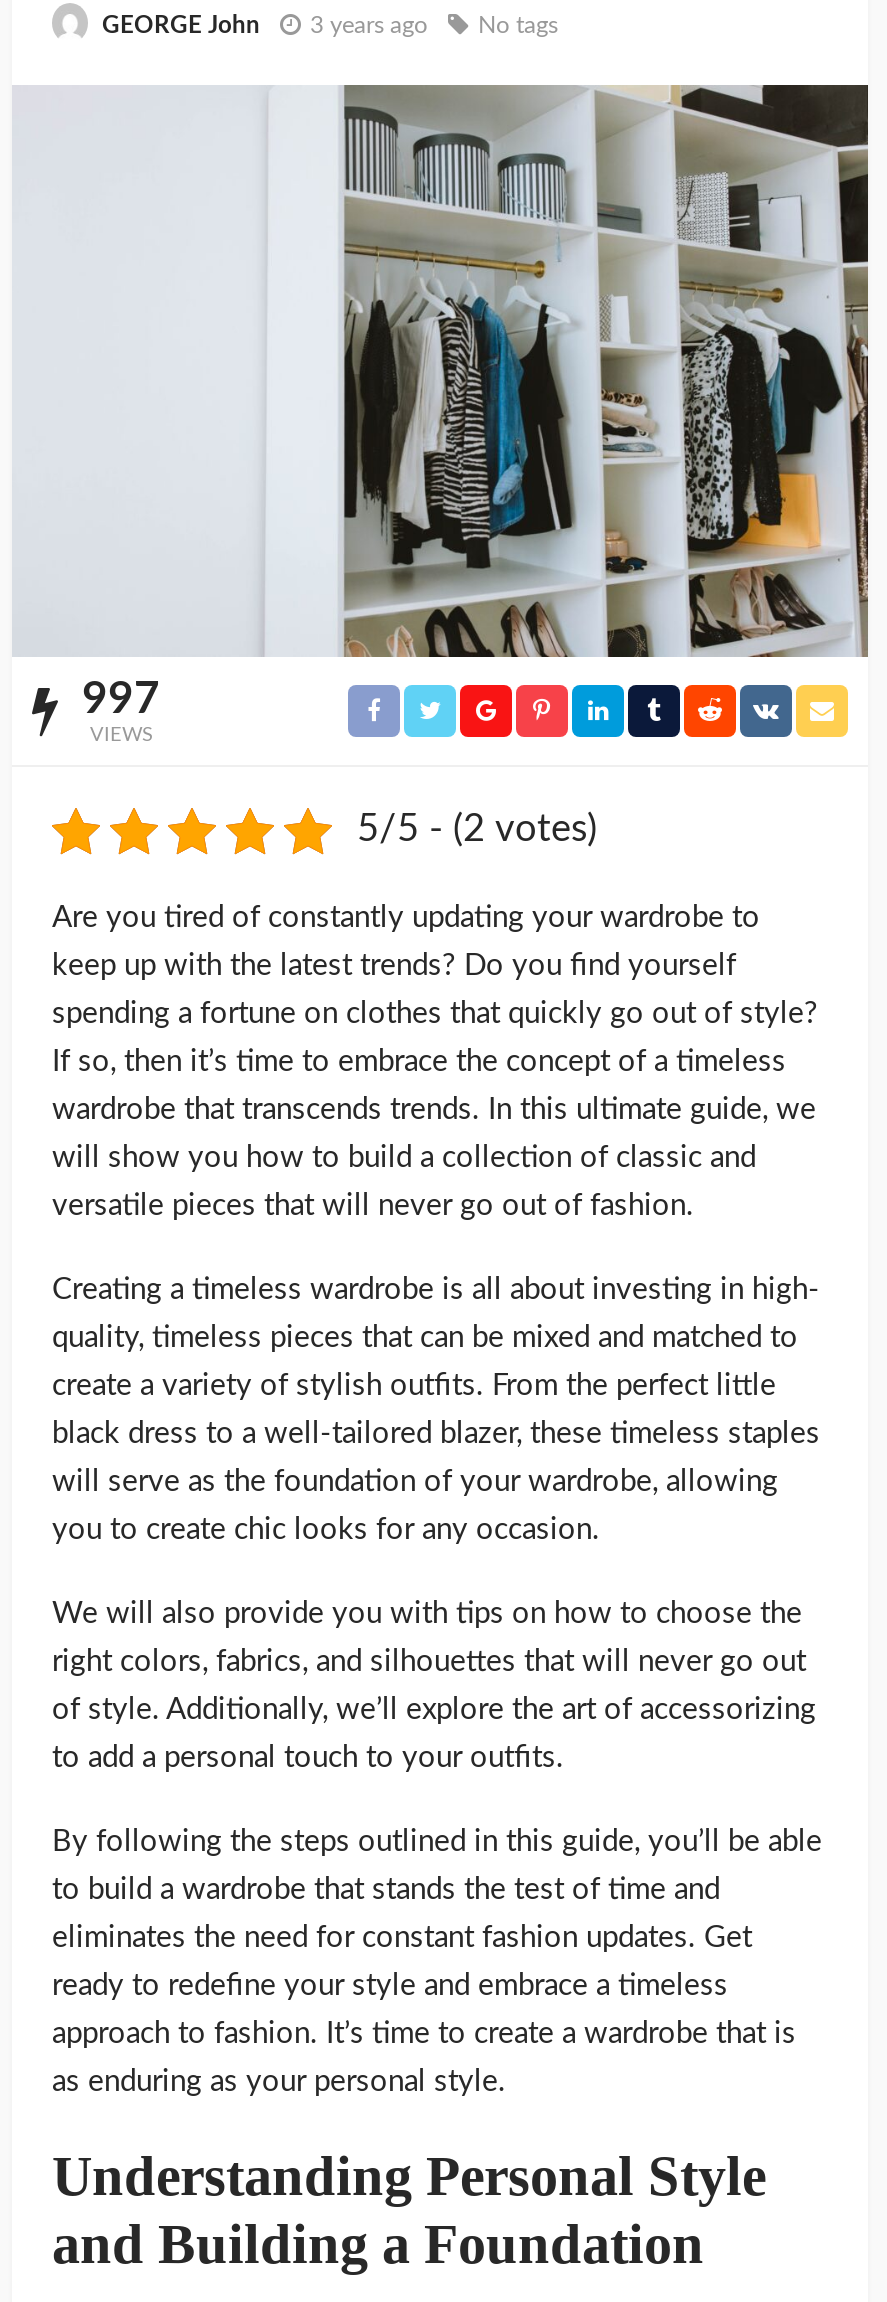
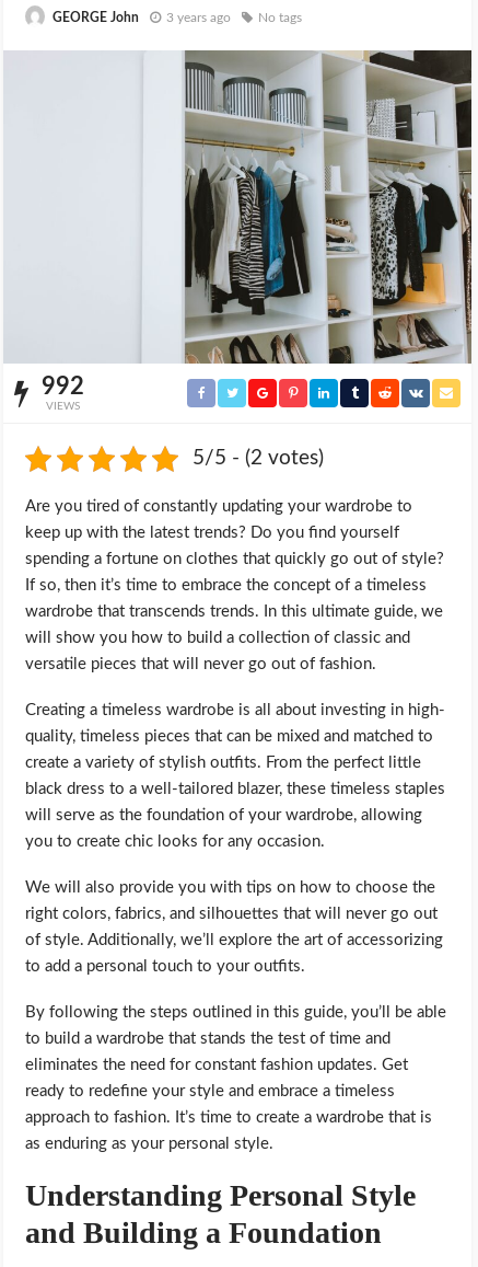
[82,677,160,721] 997 -> [42,374,84,398] 992

